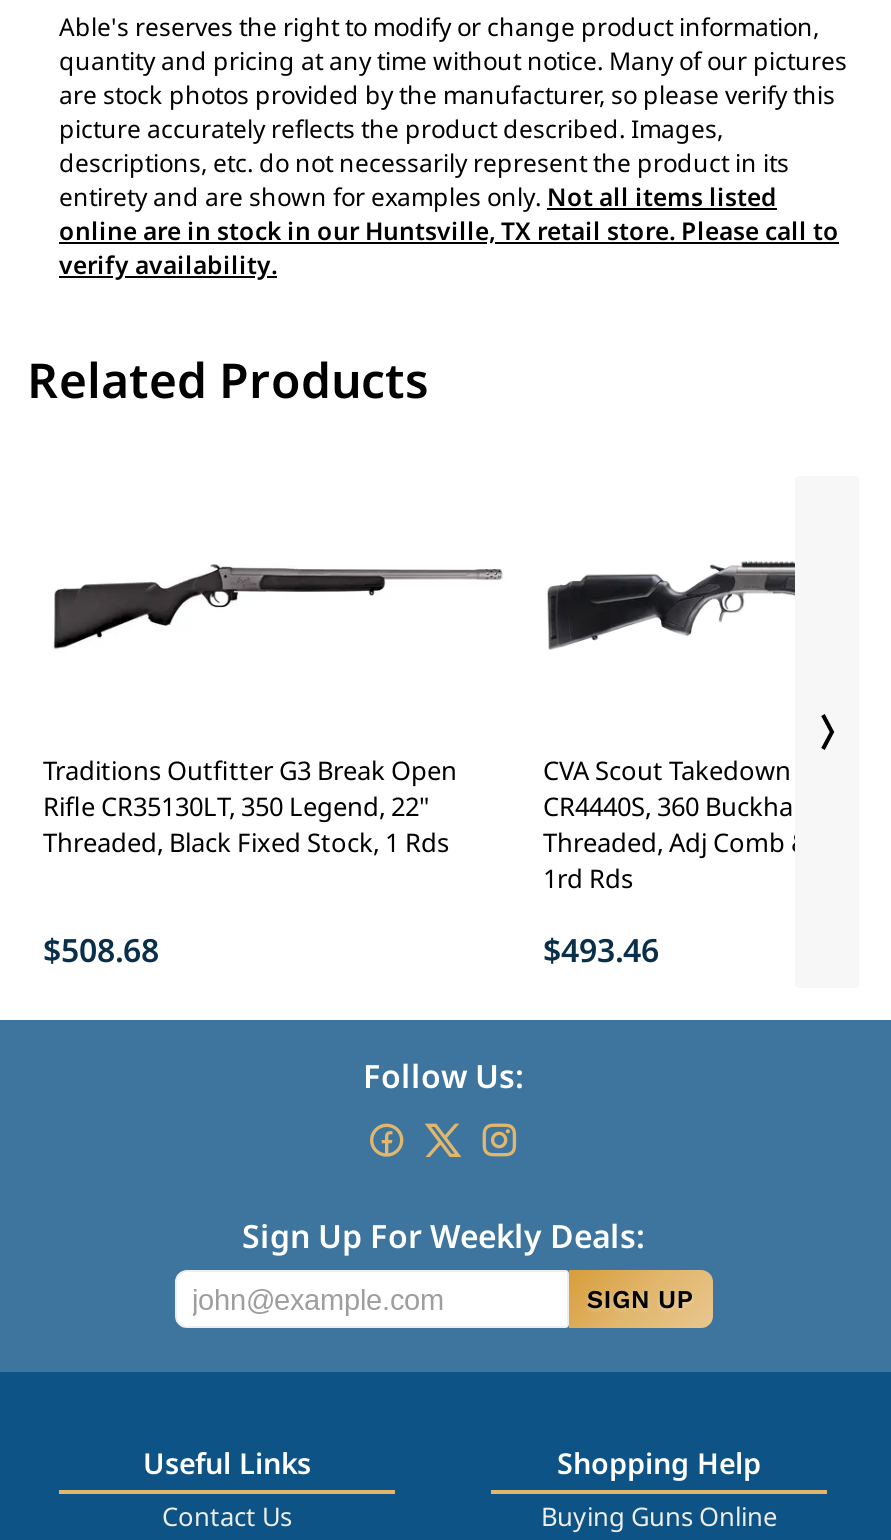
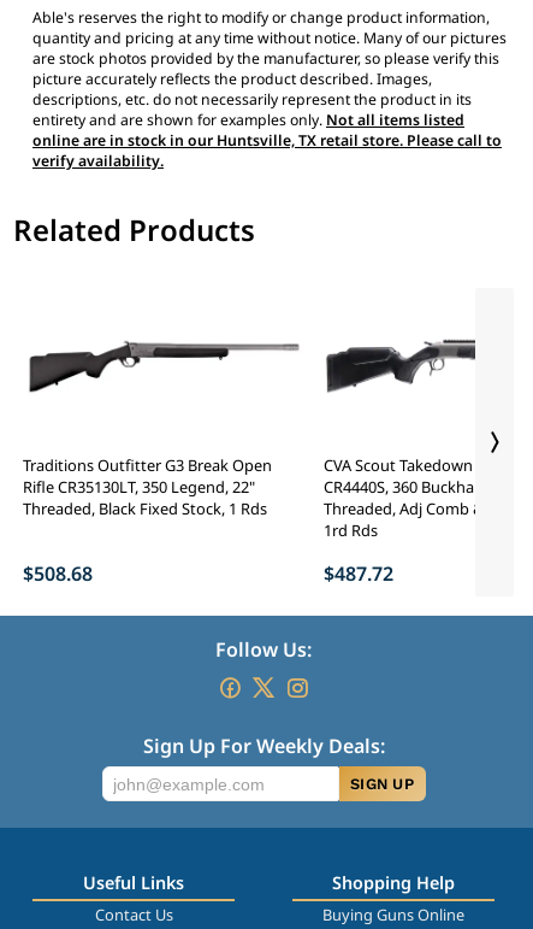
[543,928,659,972] $493.46 -> [324,560,393,587] $487.72

